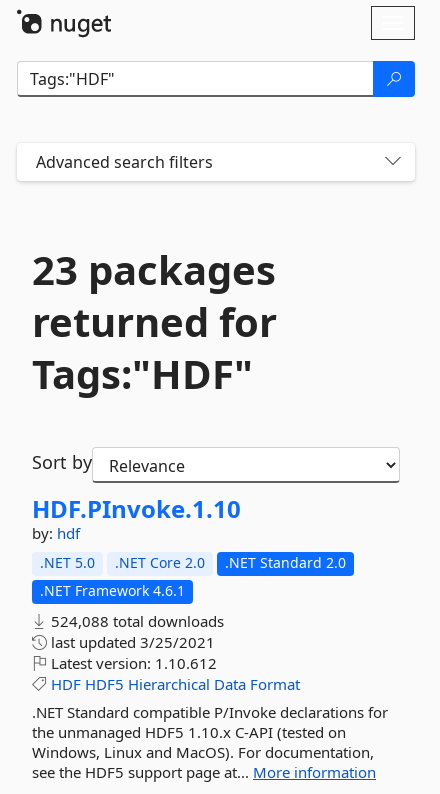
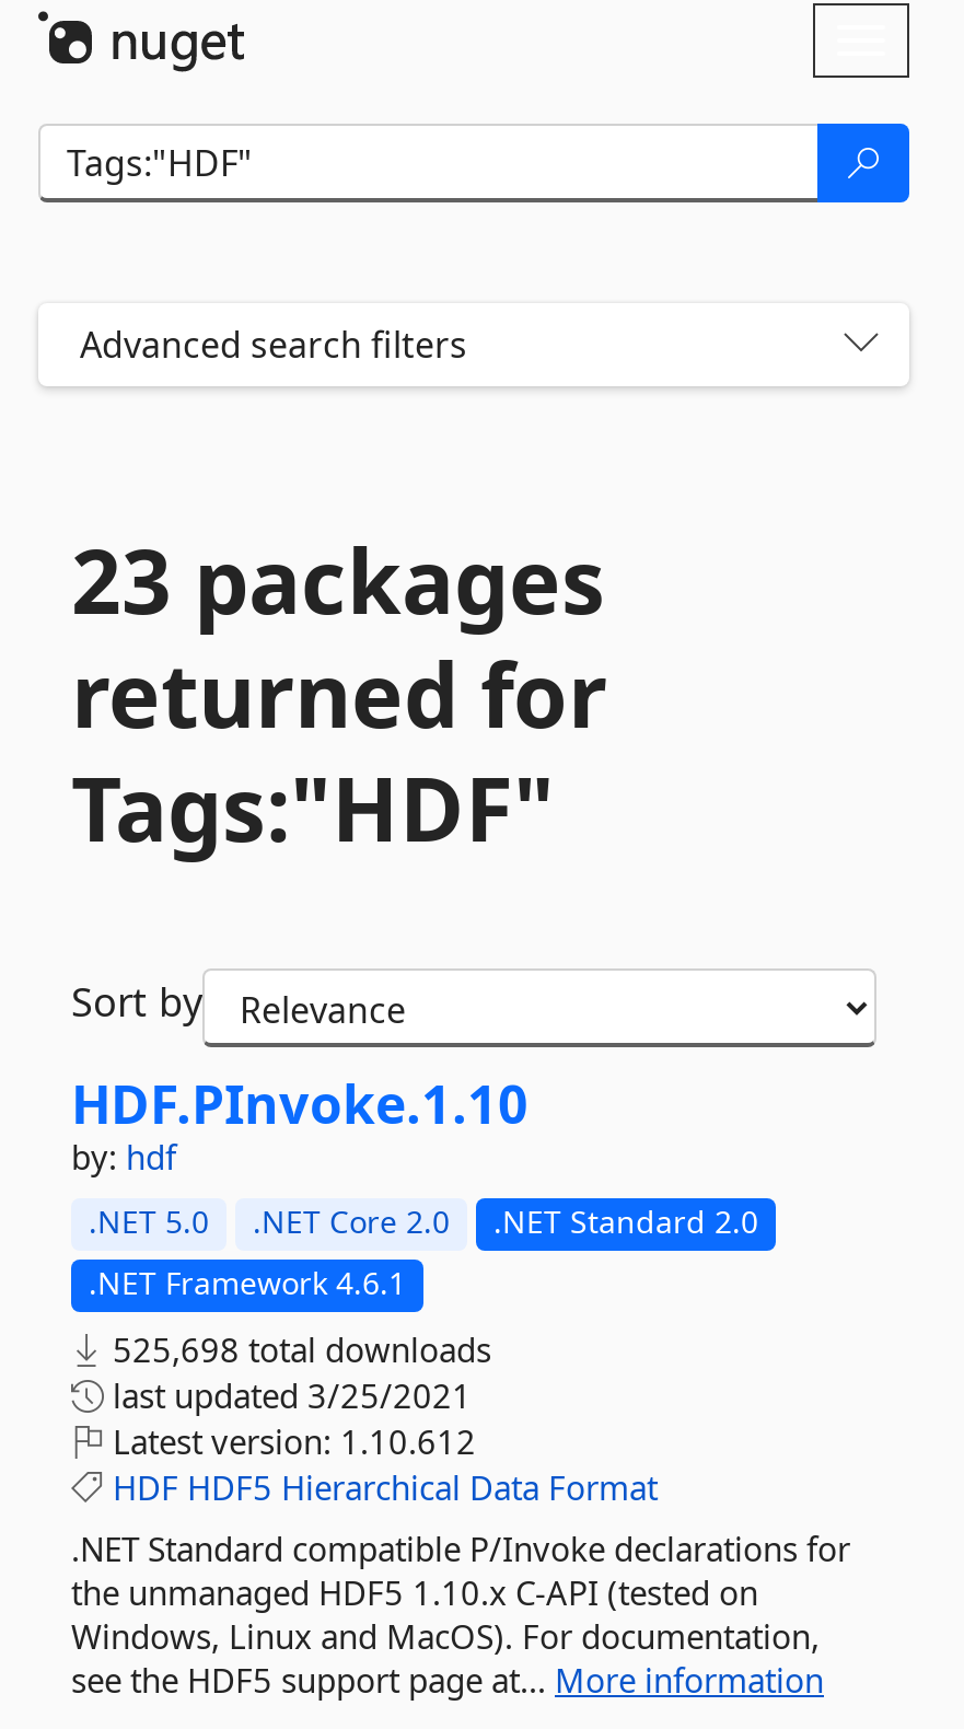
[47,611,224,631] 524,088 total downloads -> [104,1327,491,1371] 525,698 total downloads

